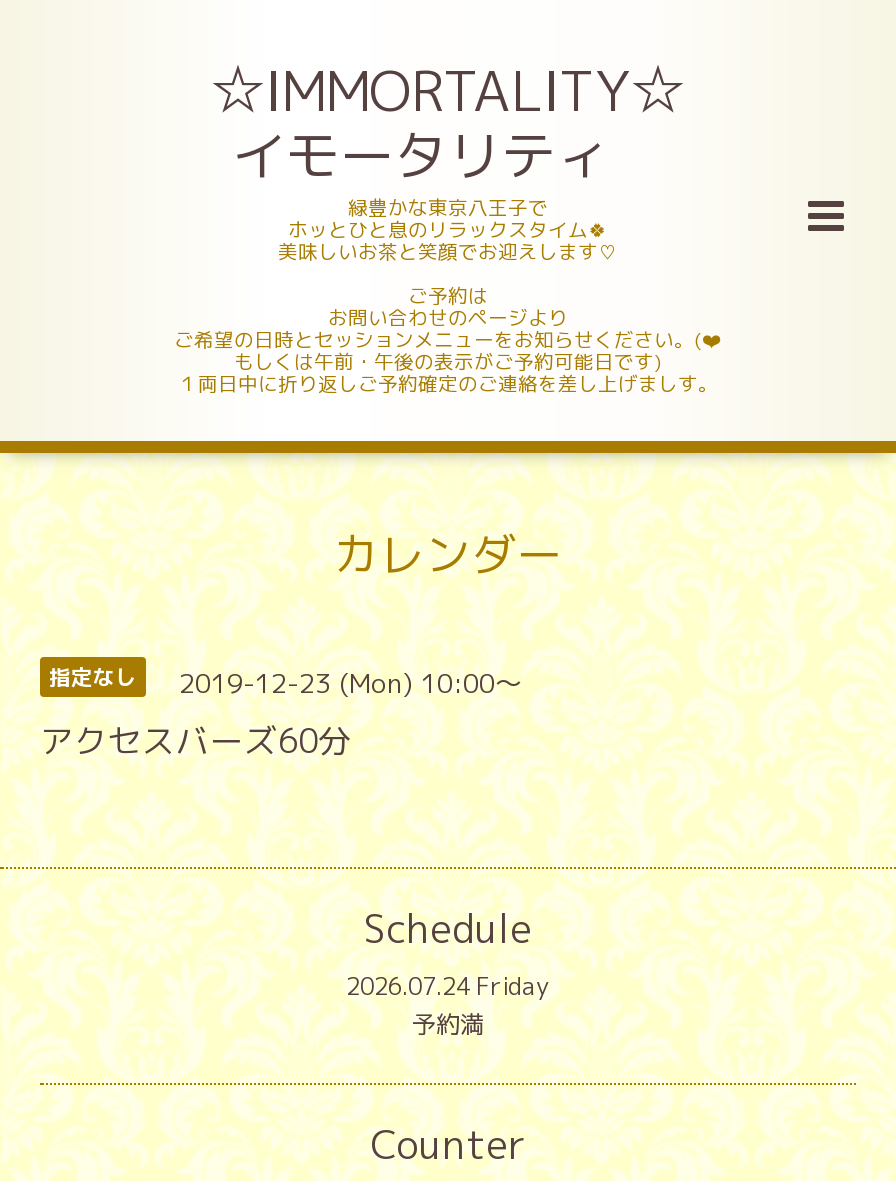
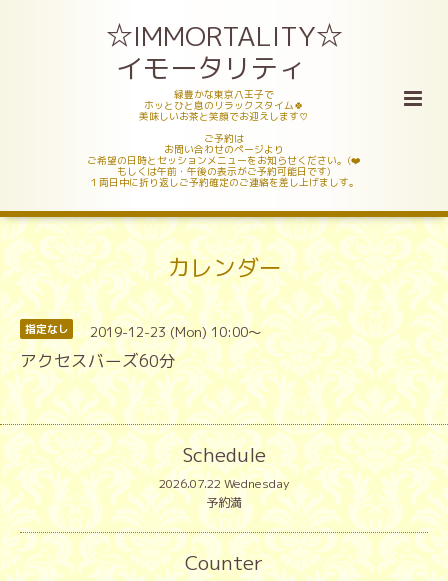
[346,968,550,1002] 2026.07.24 Friday -> [158,475,289,492] 2026.07.22 Wednesday

